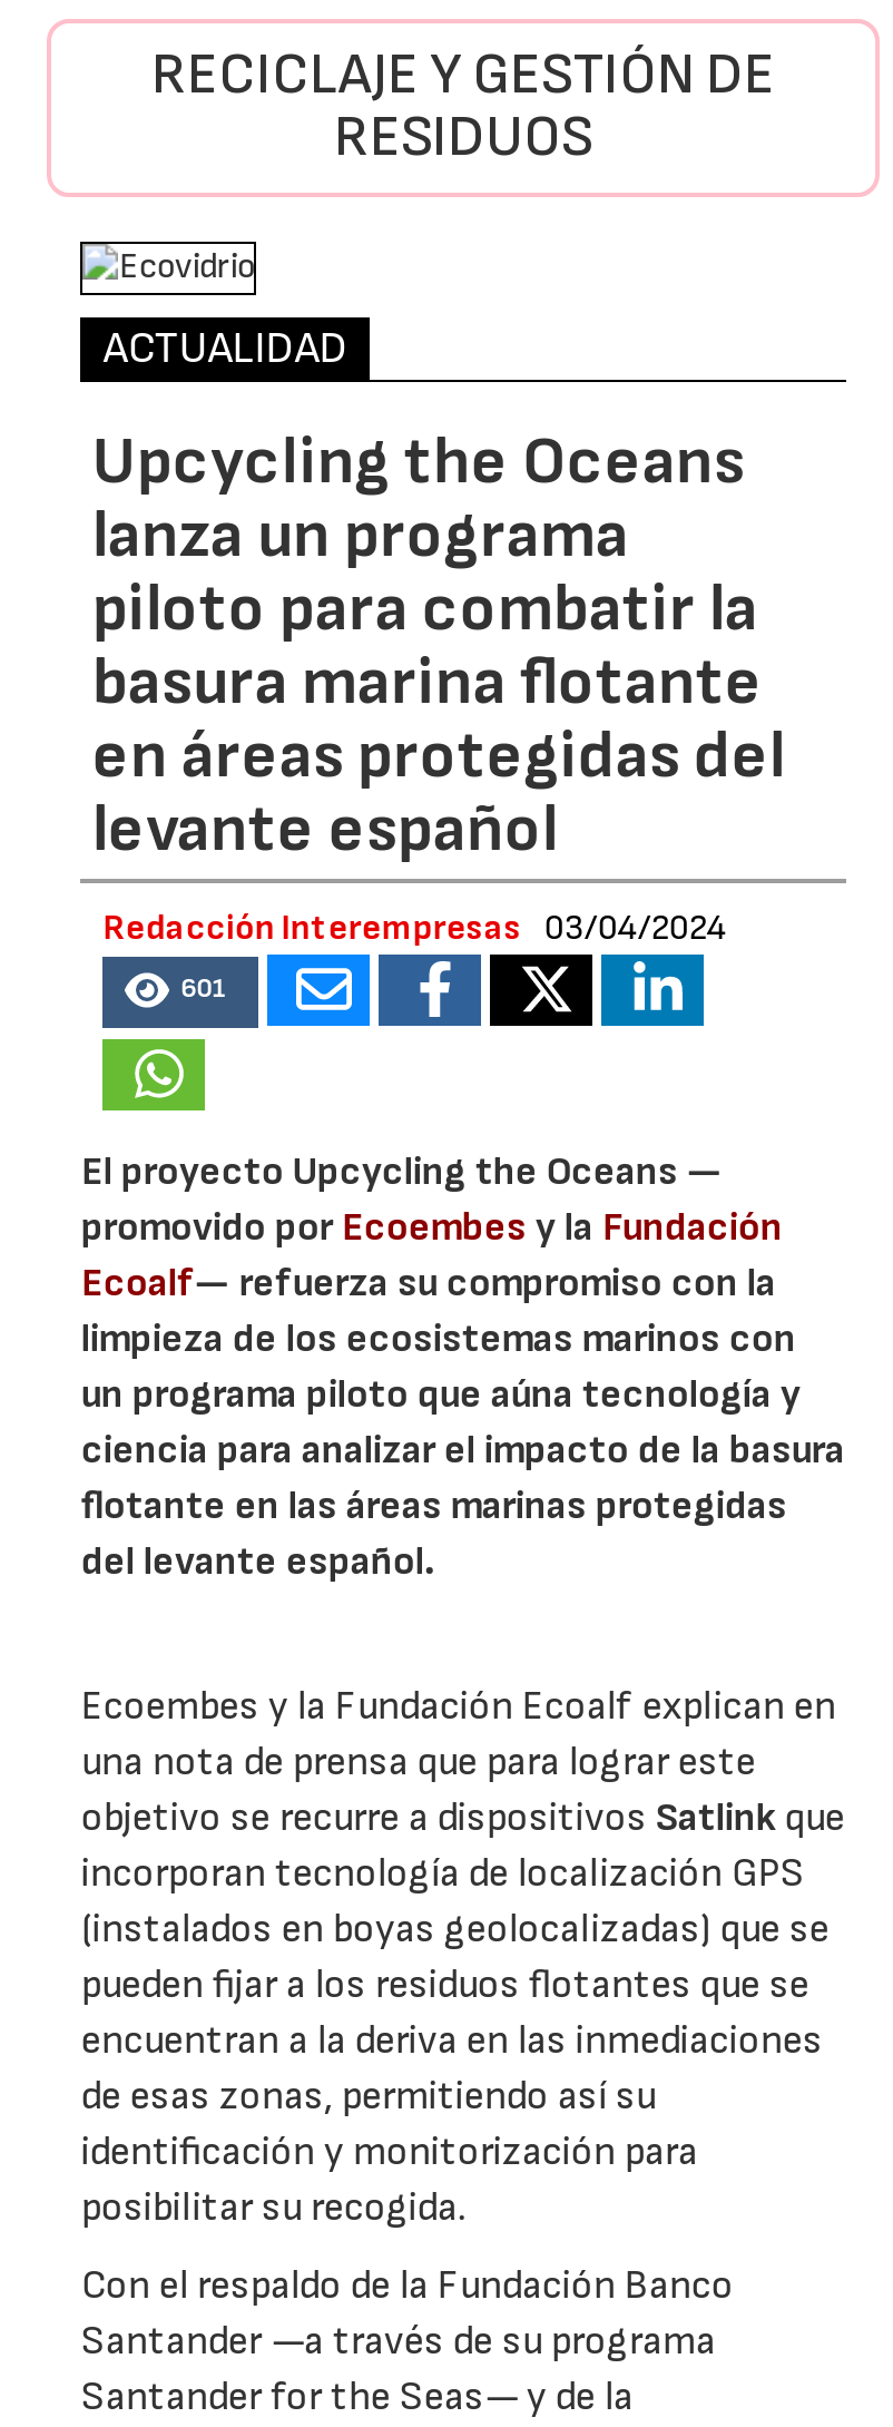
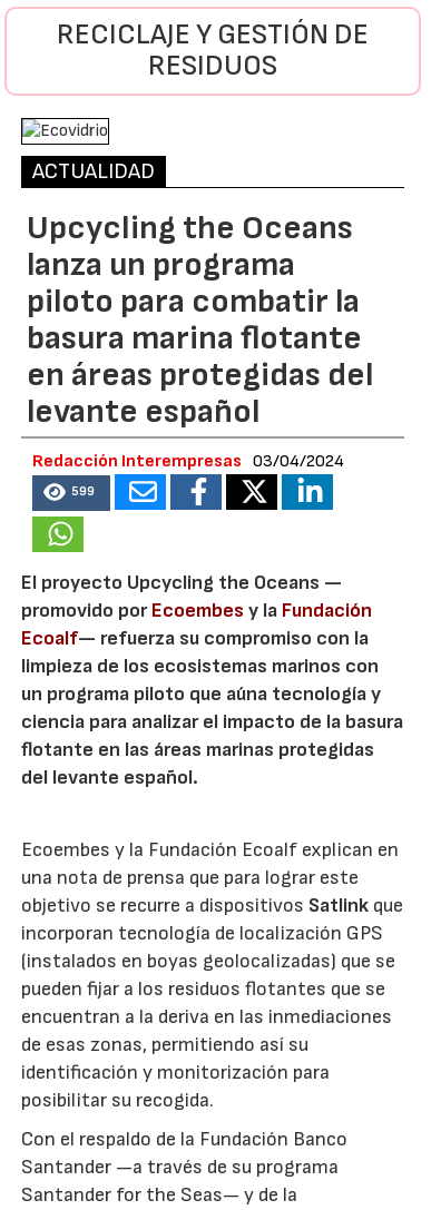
[181,972,228,1006] 601 -> [72,483,95,500] 599

